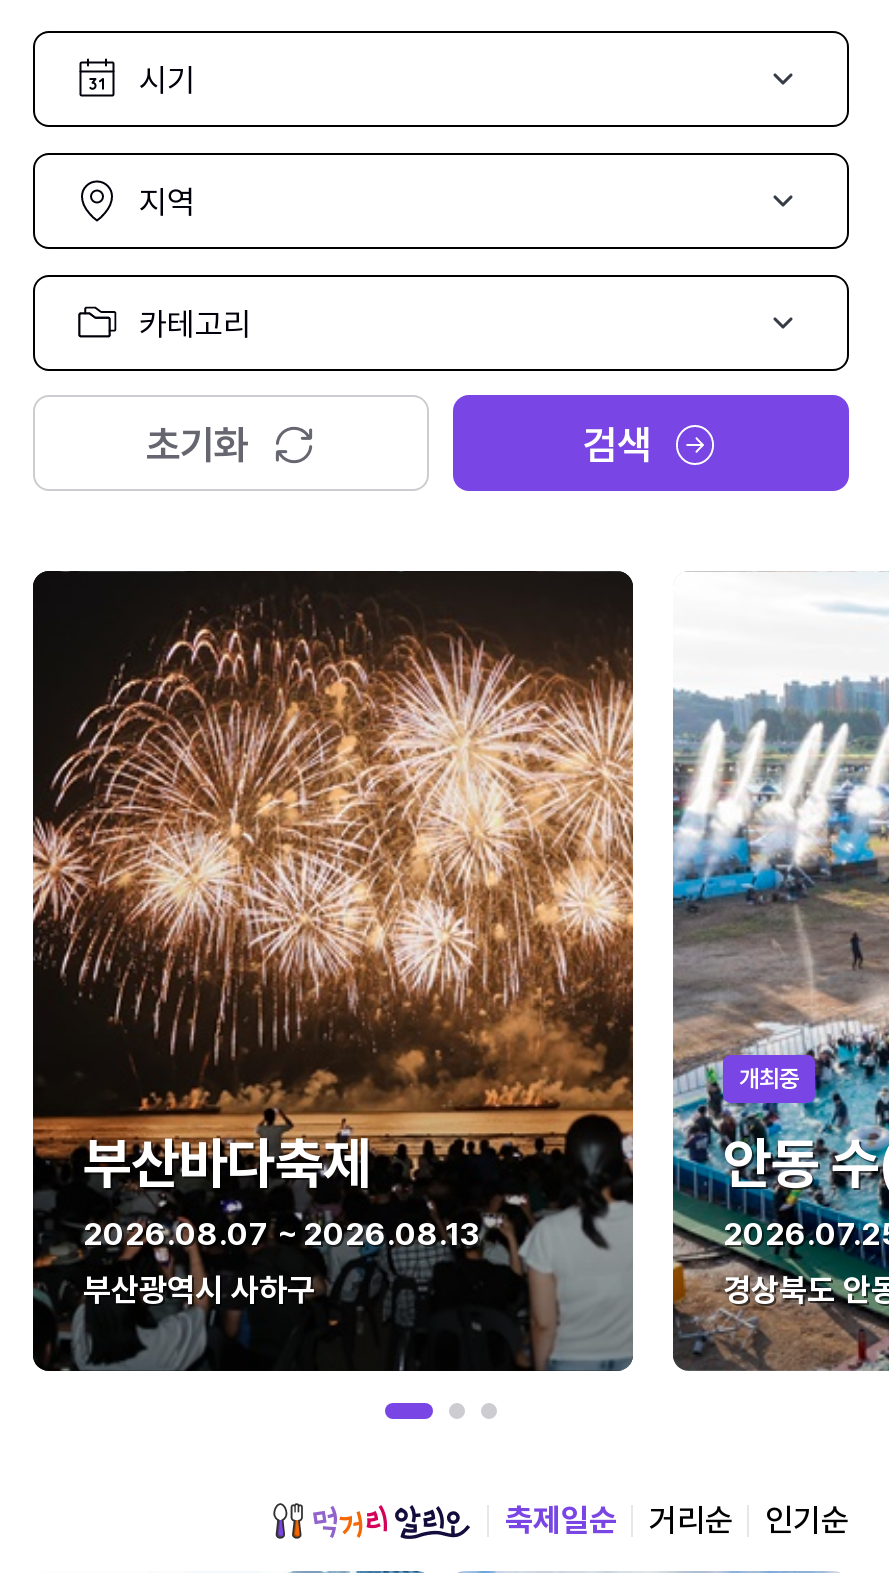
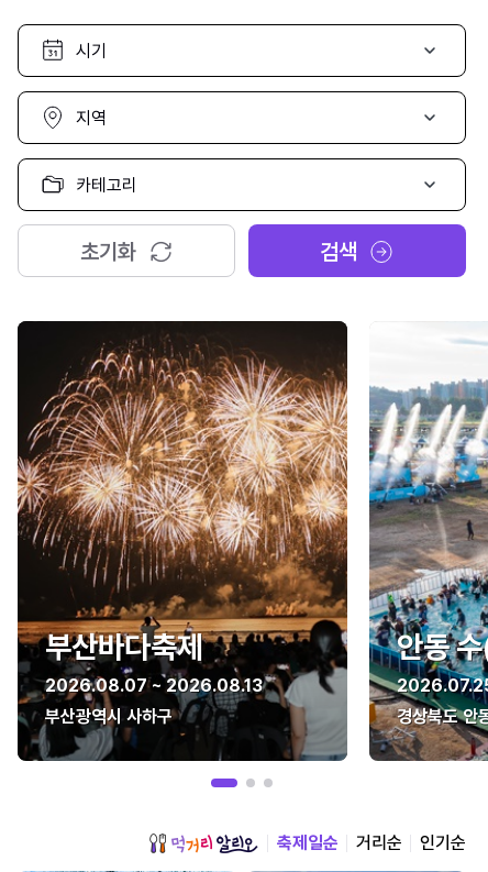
[739,1065,799,1093] 개최중 -> none

